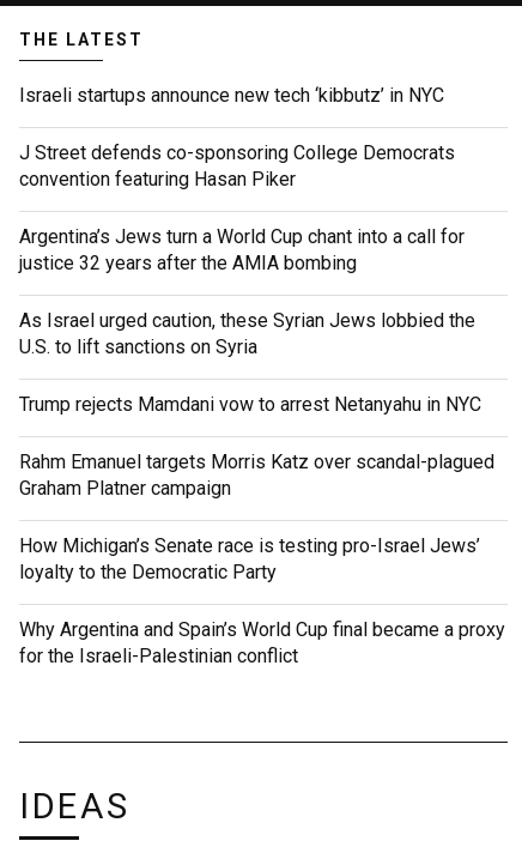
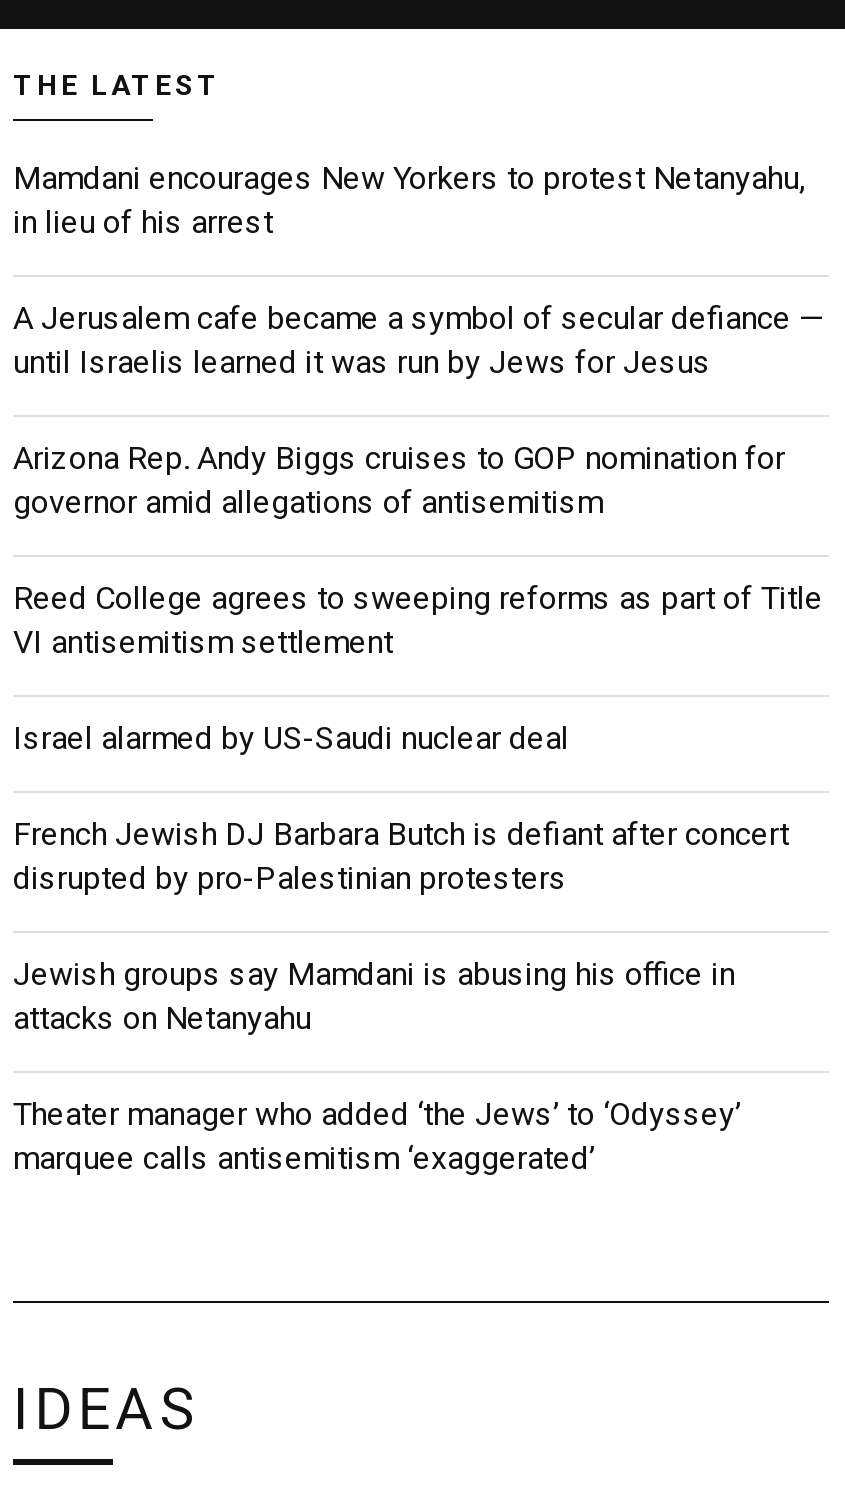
[19,84,444,107] Israeli startups announce new tech ‘kibbutz’ in NYC -> [13,159,805,241] Mamdani encourages New Yorkers to protest Netanyahu, | in lieu of his arrest
[19,141,455,190] J Street defends co-sponsoring College Democrats | convention featuring Hasan Piker -> [13,299,823,381] A Jerusalem cafe became a symbol of secular defiance — | until Israelis learned it was run by Jews for Jesus
[19,225,465,274] Argentina’s Jews turn a World Cup chant into a call for | justice 32 years after the AMIA bombing -> [13,439,785,521] Arizona Rep. Andy Biggs cruises to GOP nomination for | governor amid allegations of antisemitism
[19,309,475,358] As Israel urged caution, these Syrian Jews lobbied the | U.S. to lift sanctions on Syria -> [13,579,823,661] Reed College agrees to sweeping reforms as part of Title | VI antisemitism settlement
[19,393,481,416] Trump rejects Mamdani vow to arrest Netanyahu in NYC -> [13,719,569,757] Israel alarmed by US-Saudi nuclear deal
[19,450,494,500] Rahm Emanuel targets Morris Katz over scandal-plagued | Graham Platner campaign -> [13,815,789,897] French Jewish DJ Barbara Butch is defiant after concert | disrupted by pro-Palestinian protesters
[19,534,480,583] How Michigan’s Senate race is testing pro-Israel Jews’ | loyalty to the Democratic Party -> [13,955,735,1037] Jewish groups say Mamdani is abusing his office in | attacks on Netanyahu
[19,618,505,667] Why Argentina and Spain’s World Cup final became a proxy | for the Israeli-Palestinian conflict -> [13,1095,741,1177] Theater manager who added ‘the Jews’ to ‘Odyssey’ | marquee calls antisemitism ‘exaggerated’

